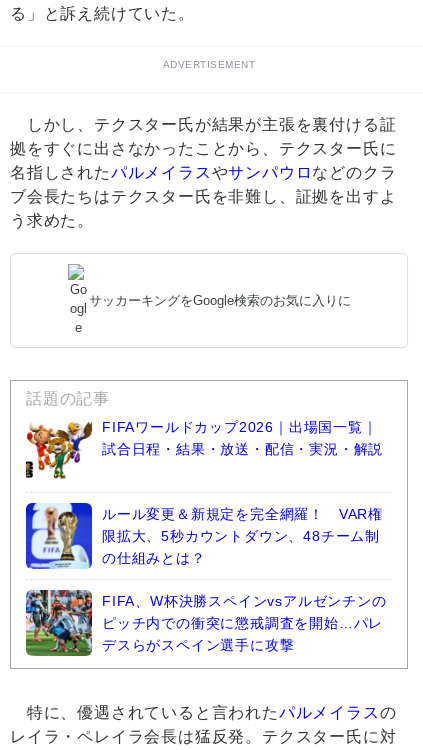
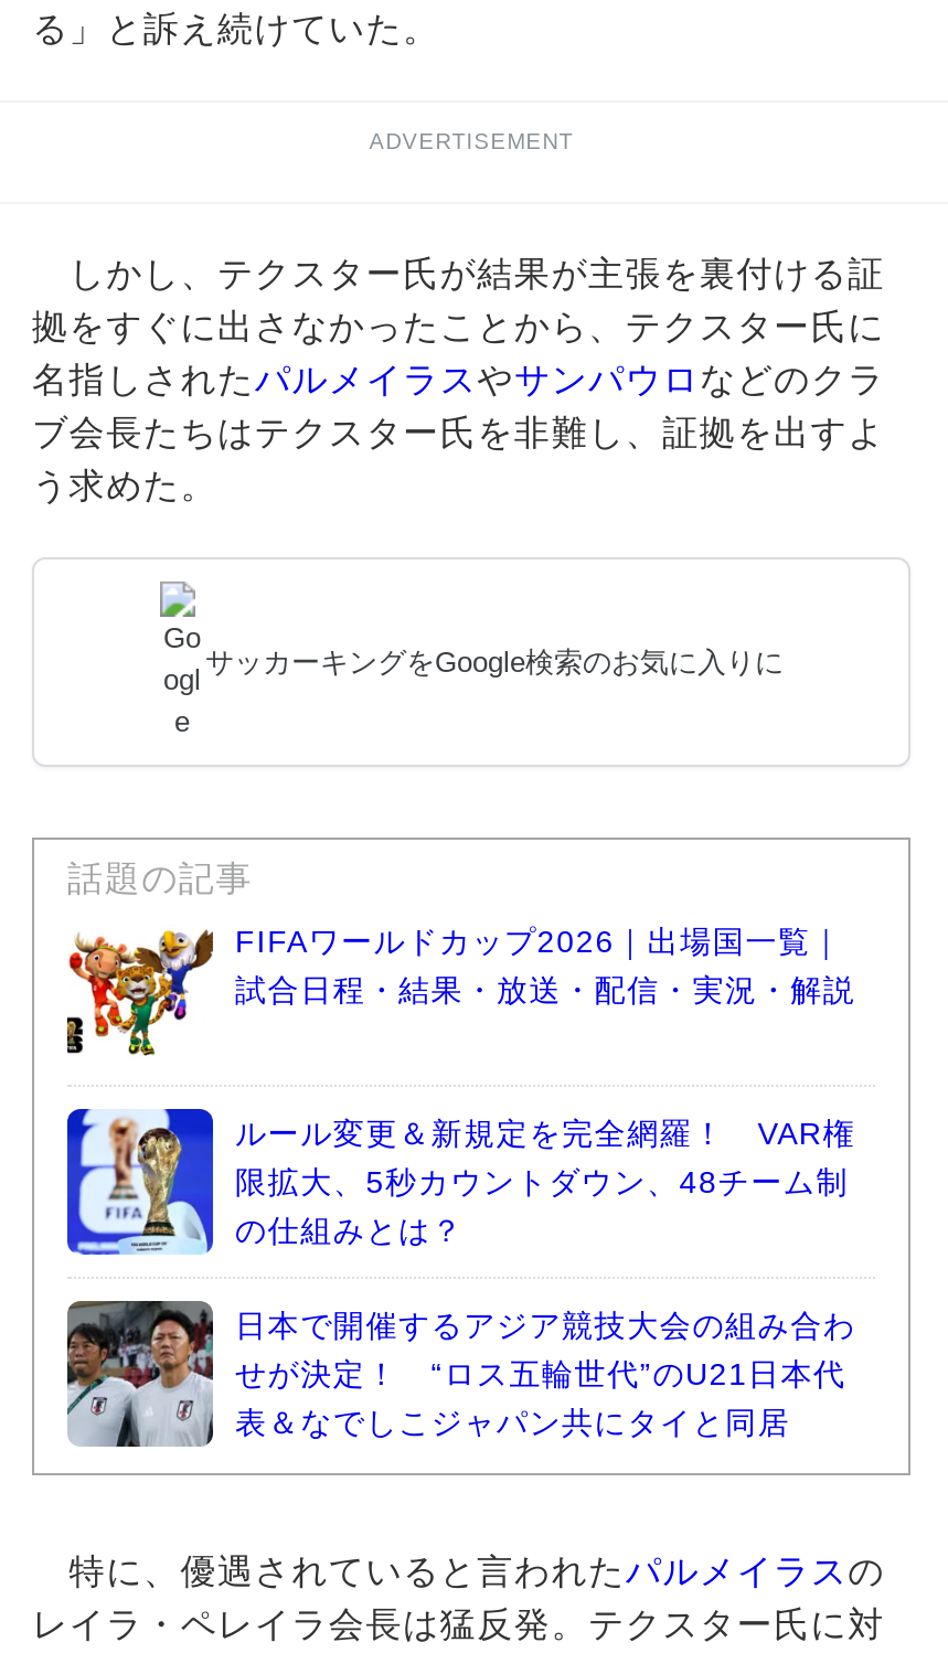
[25,589,387,657] [image] | FIFA、W杯決勝スペインvsアルゼンチンの | ピッチ内での衝突に懲戒調査を開始…パレ | デスらがスペイン選手に攻撃 -> [65,1299,856,1449] [image] | 日本で開催するアジア競技大会の組み合わ | せが決定！ “ロス五輪世代”のU21日本代 | 表＆なでしこジャパン共にタイと同居

